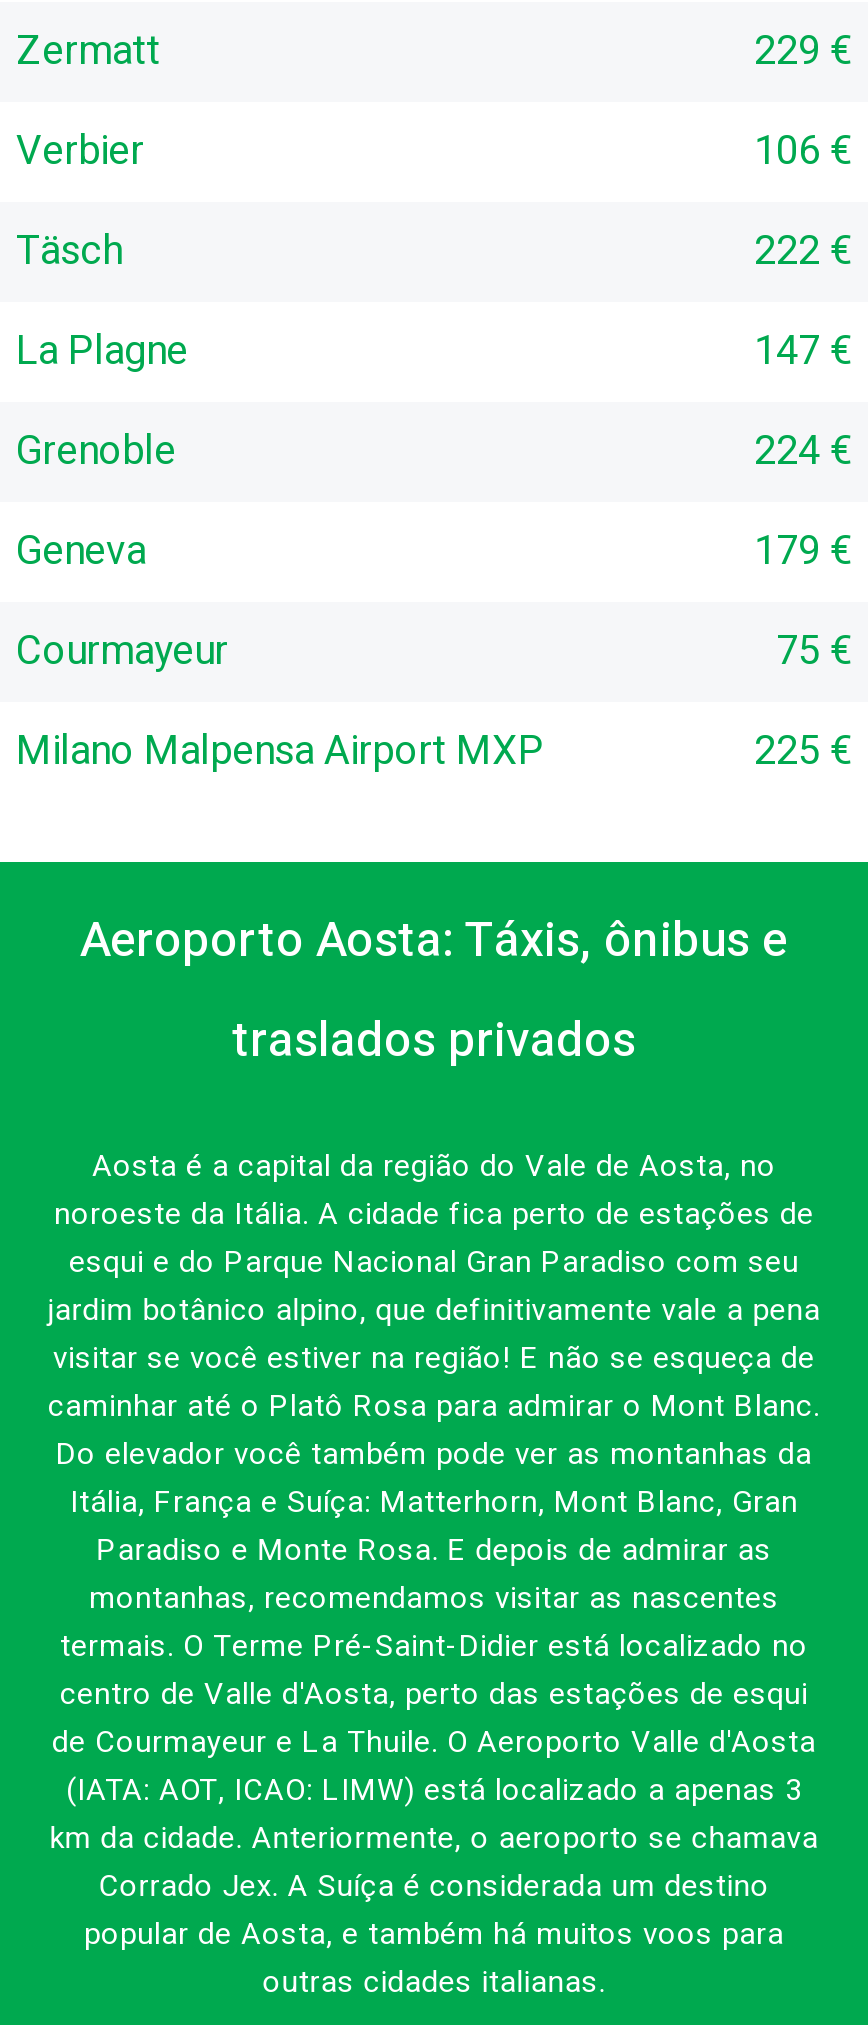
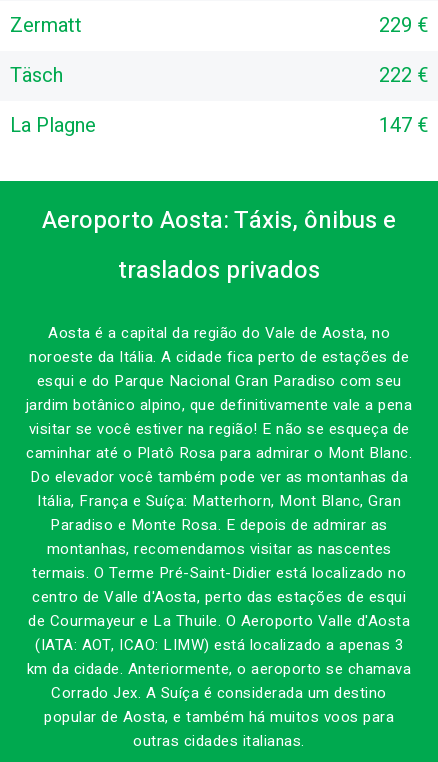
[16,122,852,180] Verbier | 106 € -> none
[16,422,852,780] Grenoble | 224 € | Geneva | 179 € | Courmayeur | 75 € | Milano Malpensa Airport MXP | 225 € -> none

